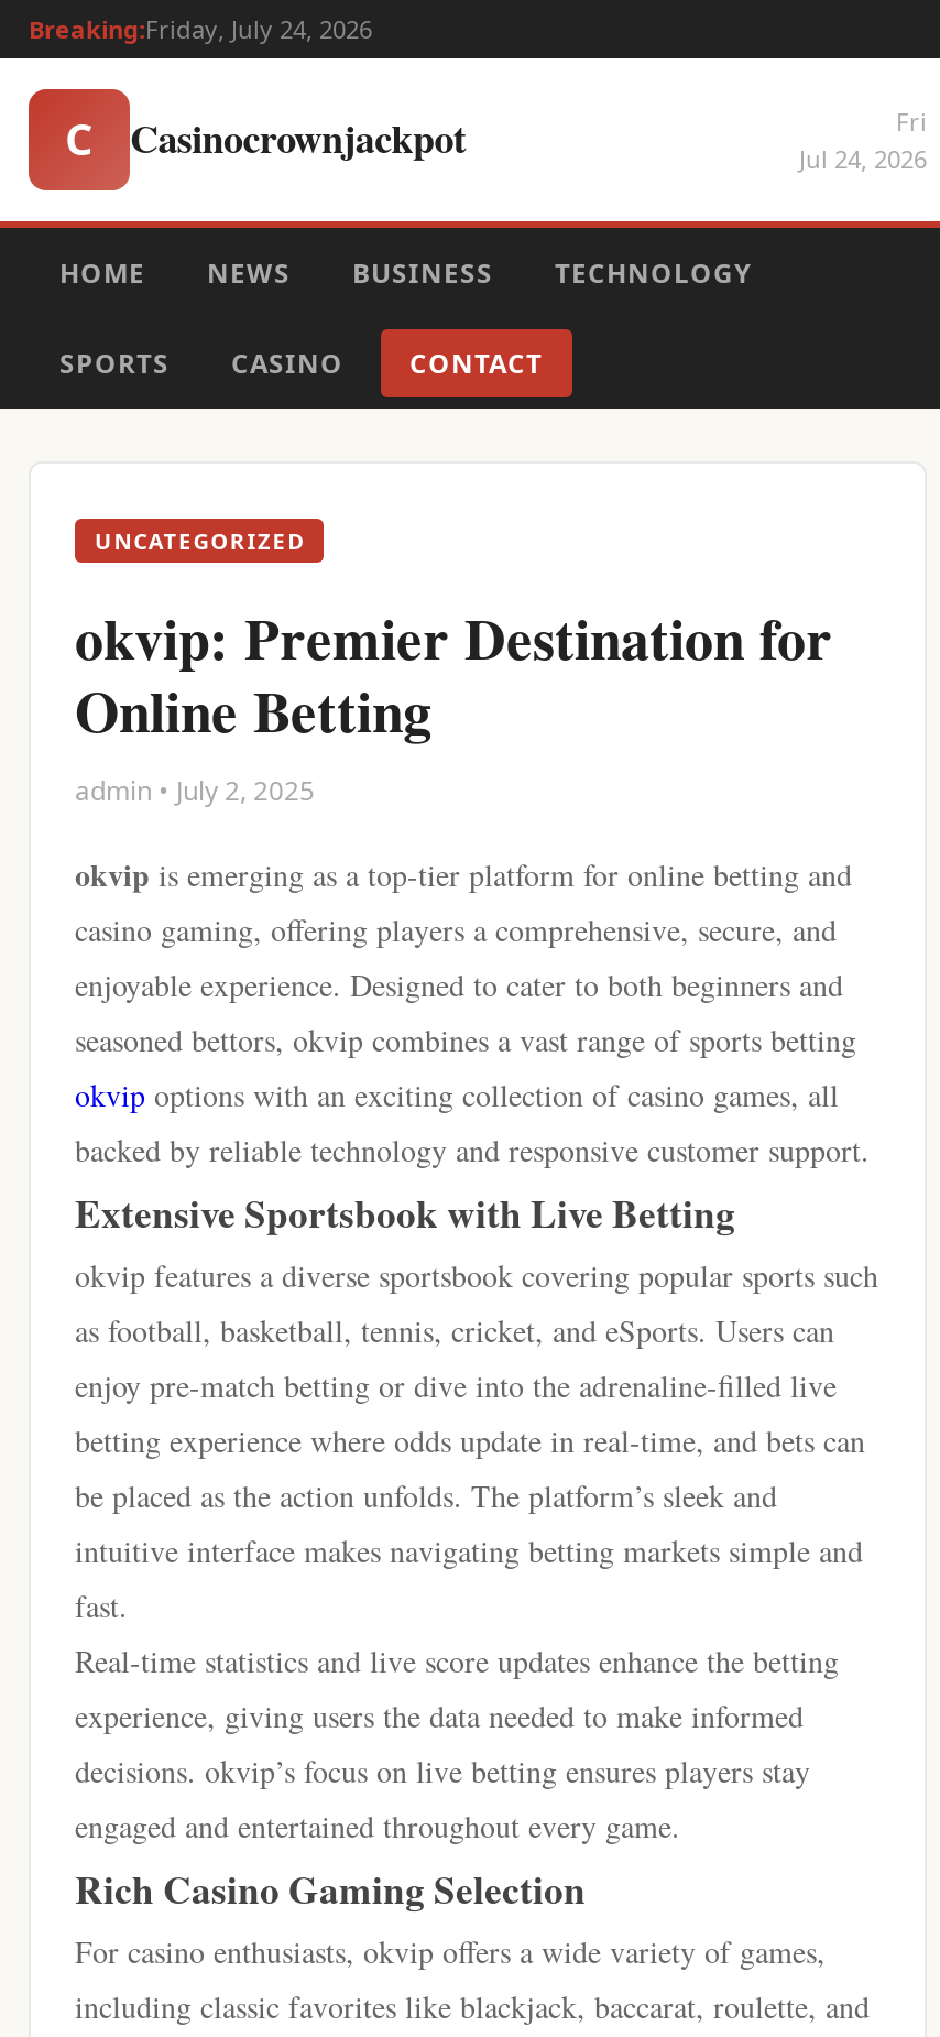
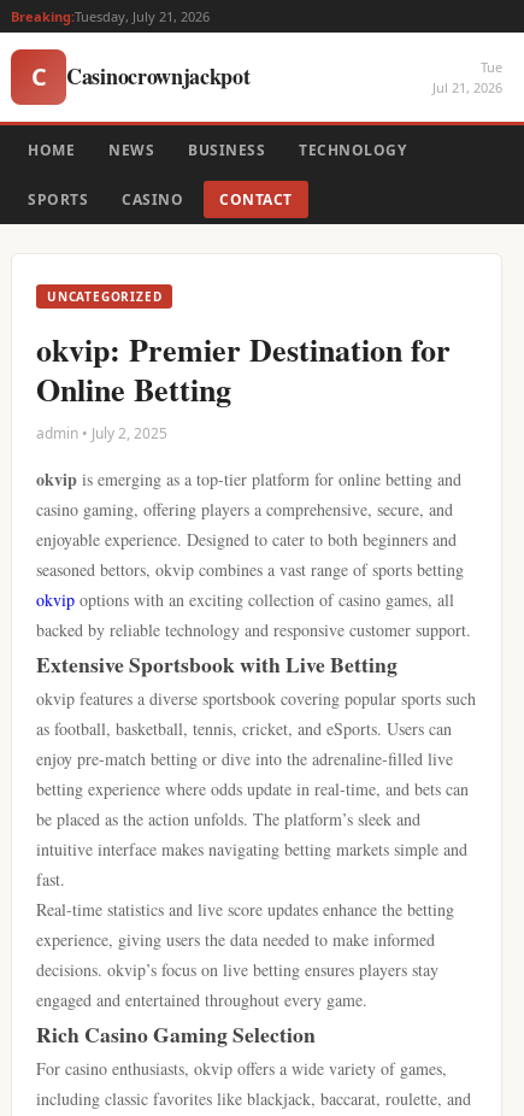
[29,12,372,45] Breaking:Friday, July 24, 2026 -> [11,7,210,25] Breaking:Tuesday, July 21, 2026
[799,105,927,175] Fri | Jul 24, 2026 -> [432,58,502,96] Tue | Jul 21, 2026

